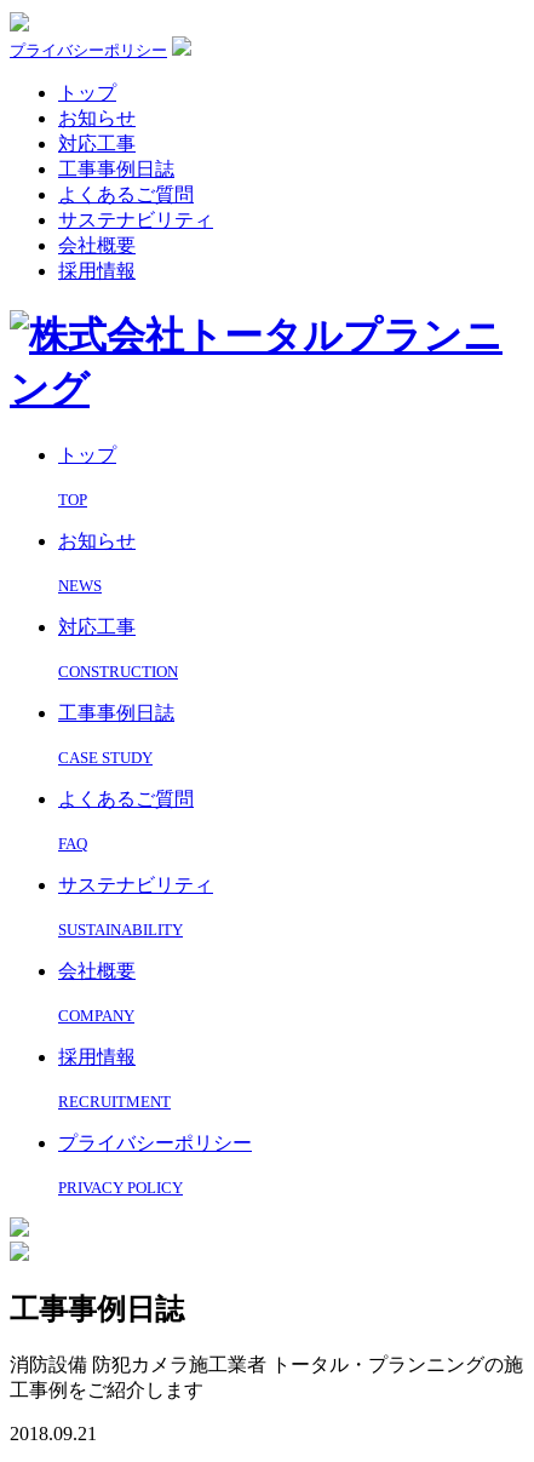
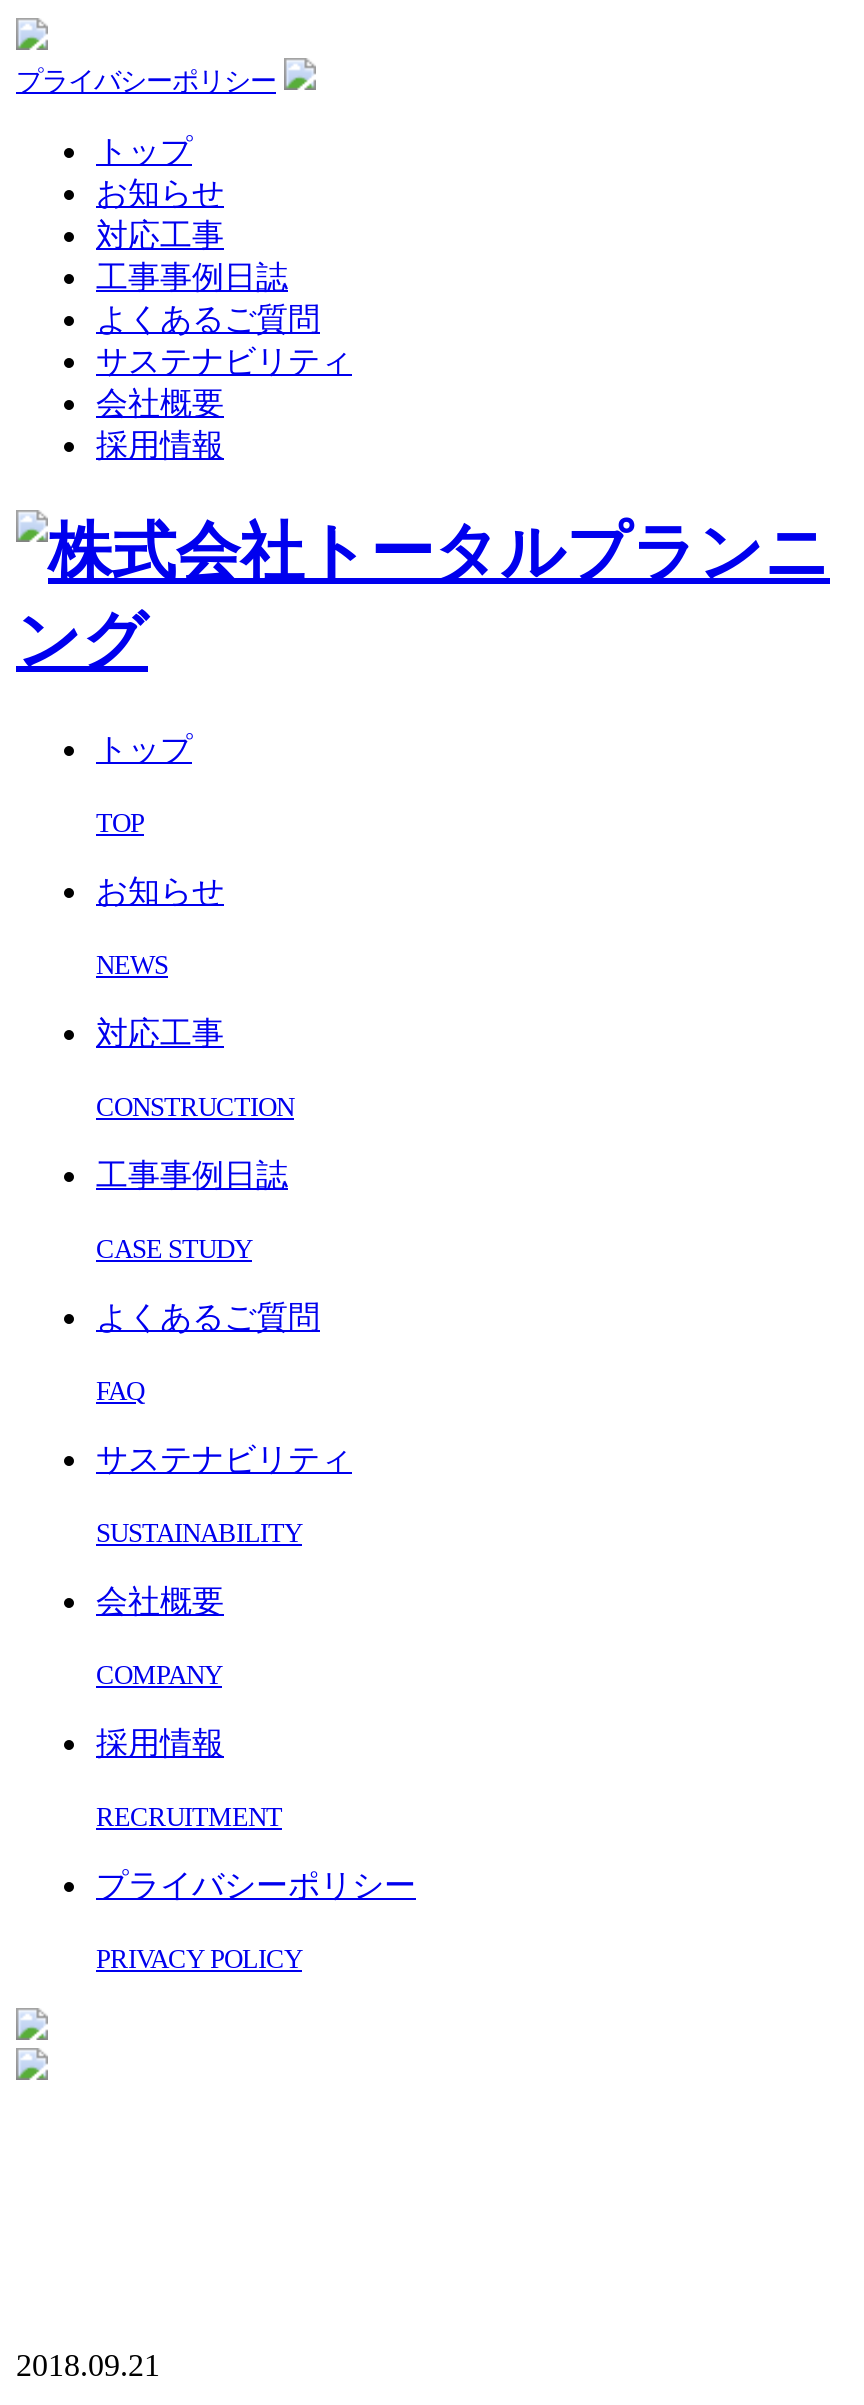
[10,1293,523,1400] 工事事例日誌 | 消防設備 防犯カメラ施工業者 トータル・プランニングの施 | 工事例をご紹介します -> none

